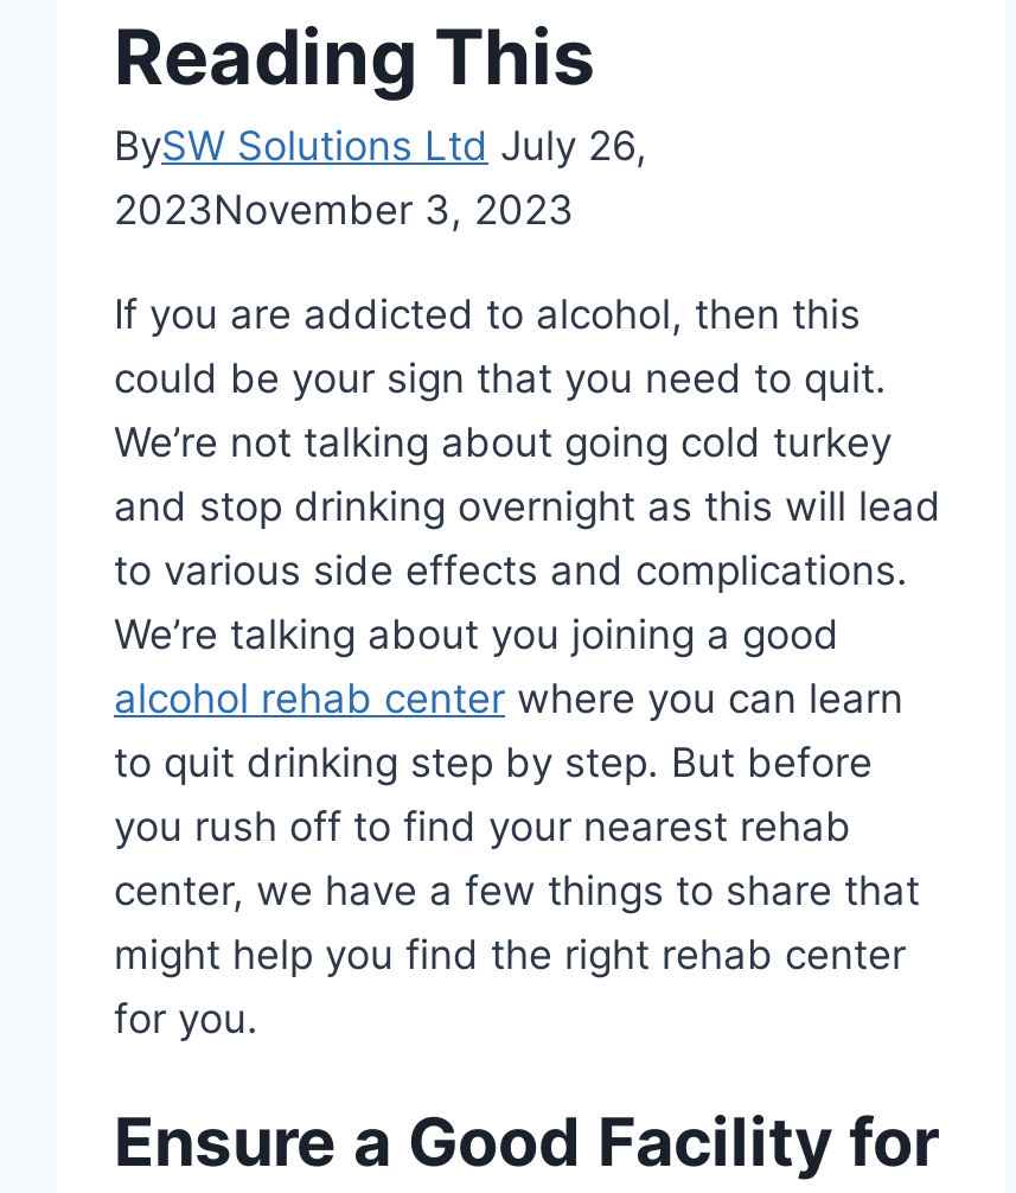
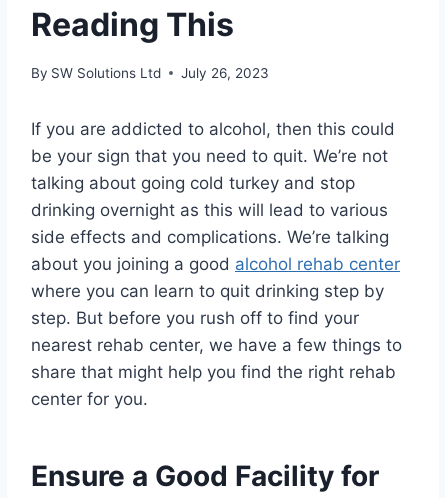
[114,122,647,233] BySW Solutions Ltd July 26, | 2023November 3, 2023 -> [31,64,269,80] By SW Solutions Ltd | July 26, 2023

